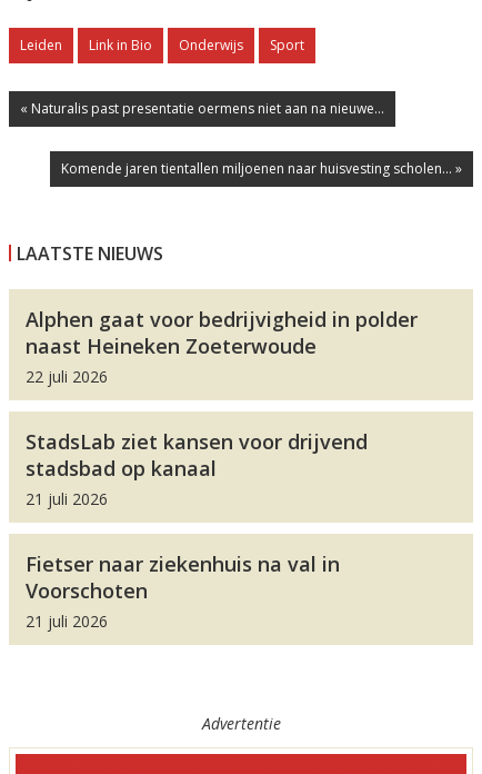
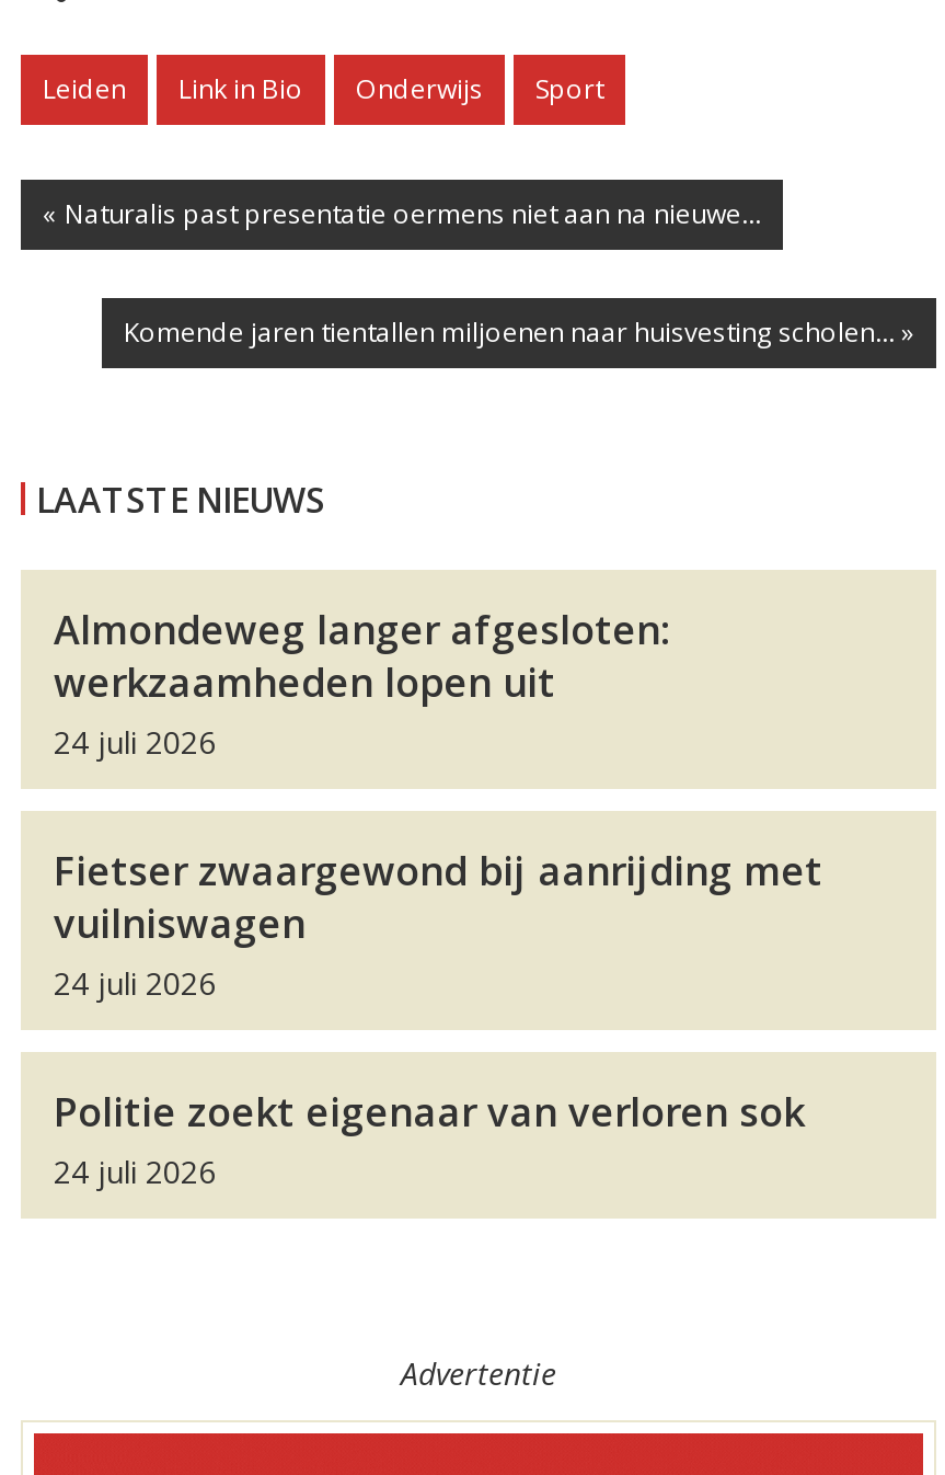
[26,306,418,387] Alphen gaat voor bedrijvigheid in polder | naast Heineken Zoeterwoude | 22 juli 2026 -> [54,603,669,763] Almondeweg langer afgesloten: | werkzaamheden lopen uit | 24 juli 2026
[26,428,368,509] StadsLab ziet kansen voor drijvend | stadsbad op kanaal | 21 juli 2026 -> [54,844,822,1004] Fietser zwaargewond bij aanrijding met | vuilniswagen | 24 juli 2026
[26,550,340,632] Fietser naar ziekenhuis na val in | Voorschoten | 21 juli 2026 -> [54,1085,805,1192] Politie zoekt eigenaar van verloren sok | 24 juli 2026

